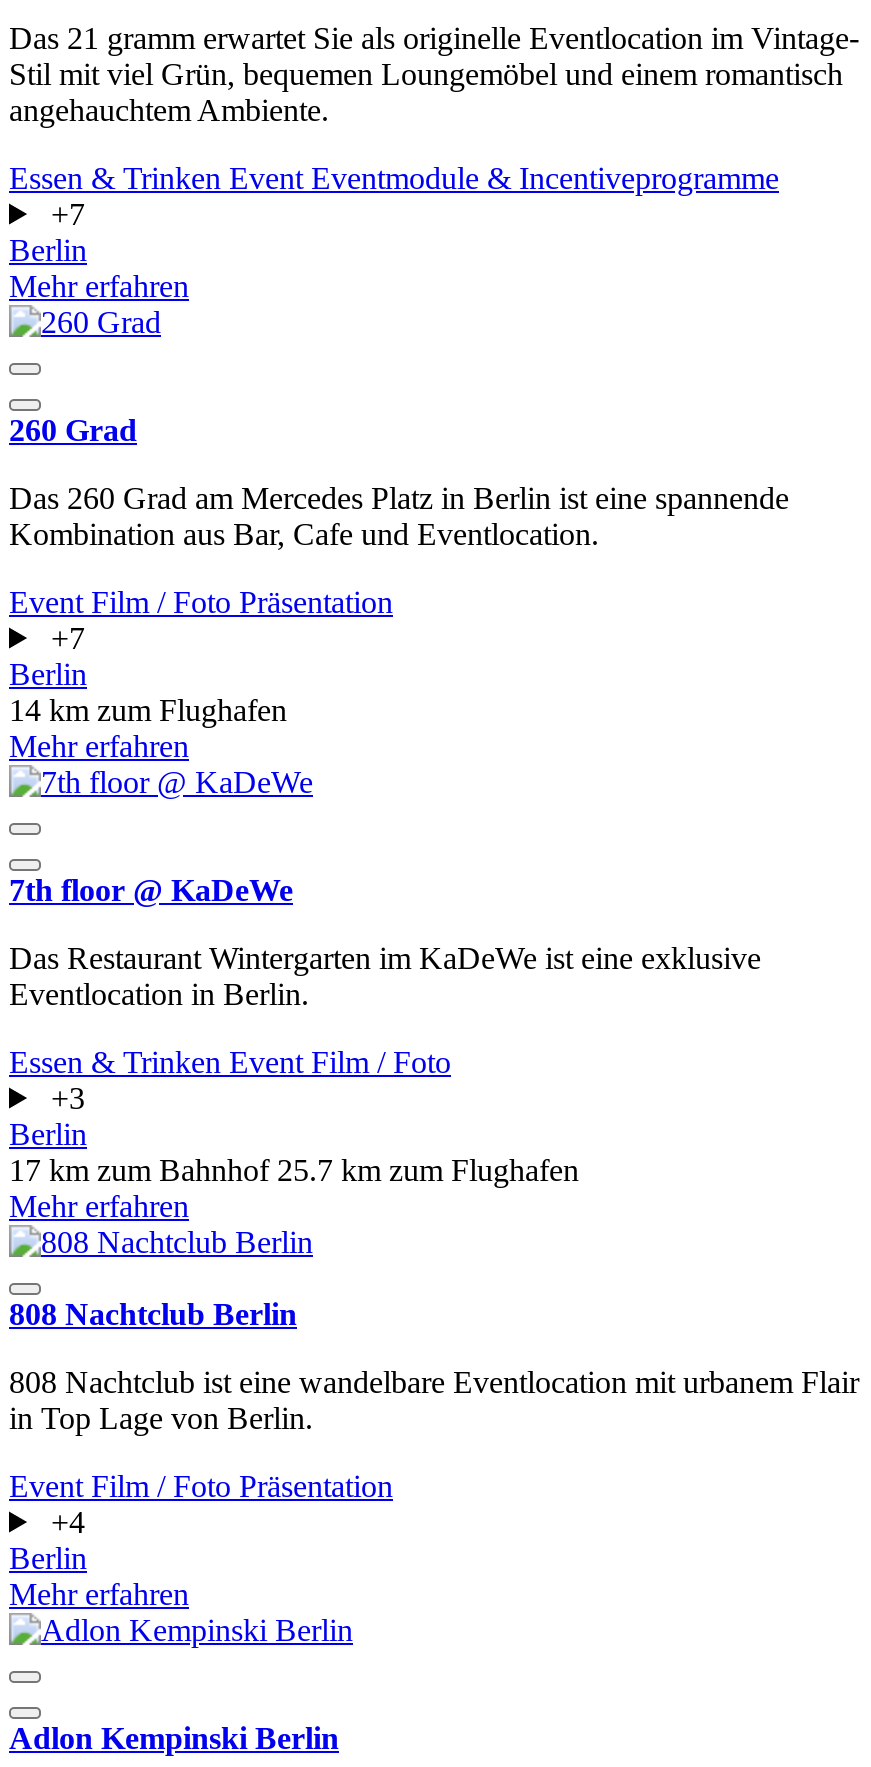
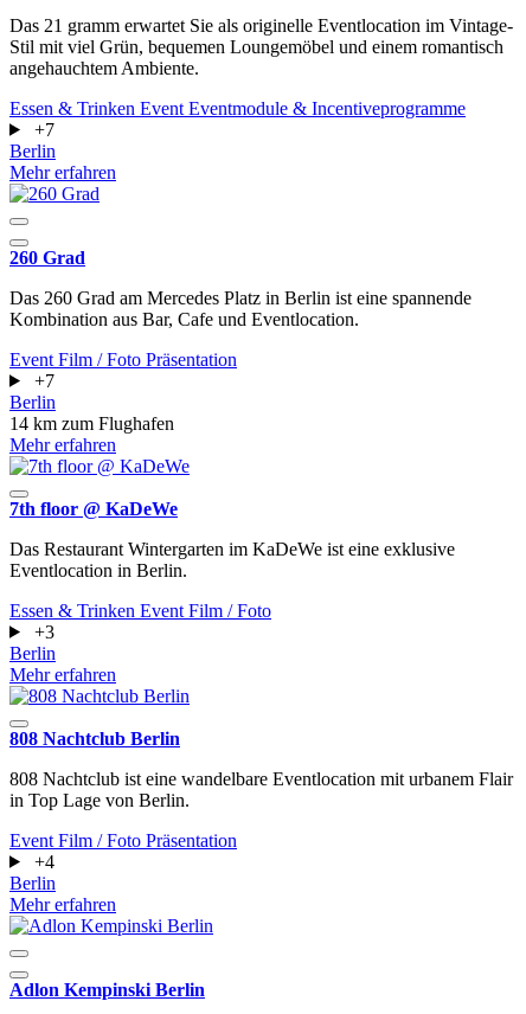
[9,1153,579,1187] 17 km zum Bahnhof 25.7 km zum Flughafen -> none

